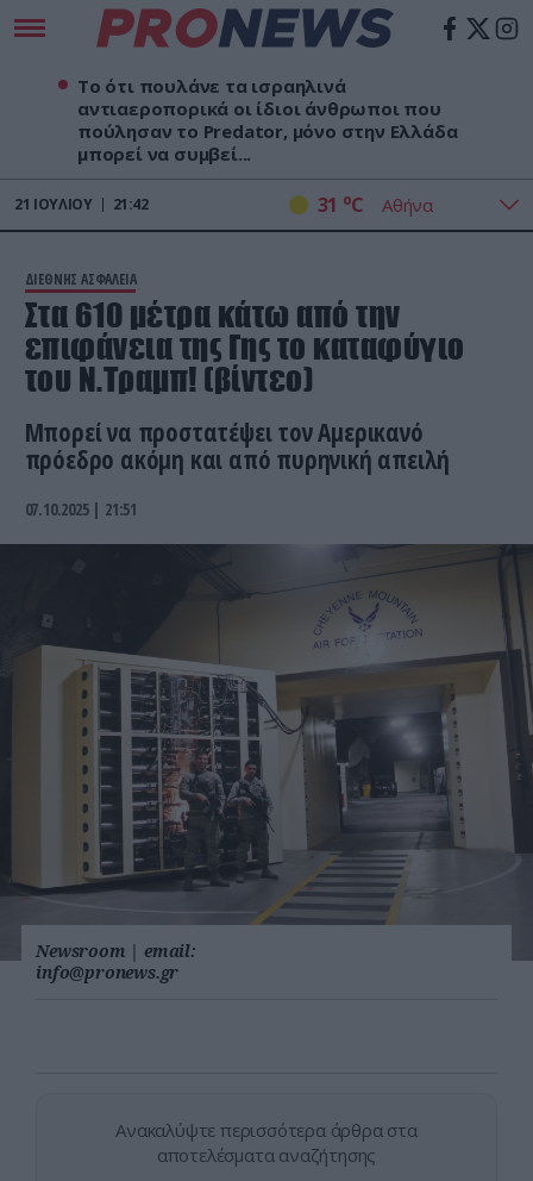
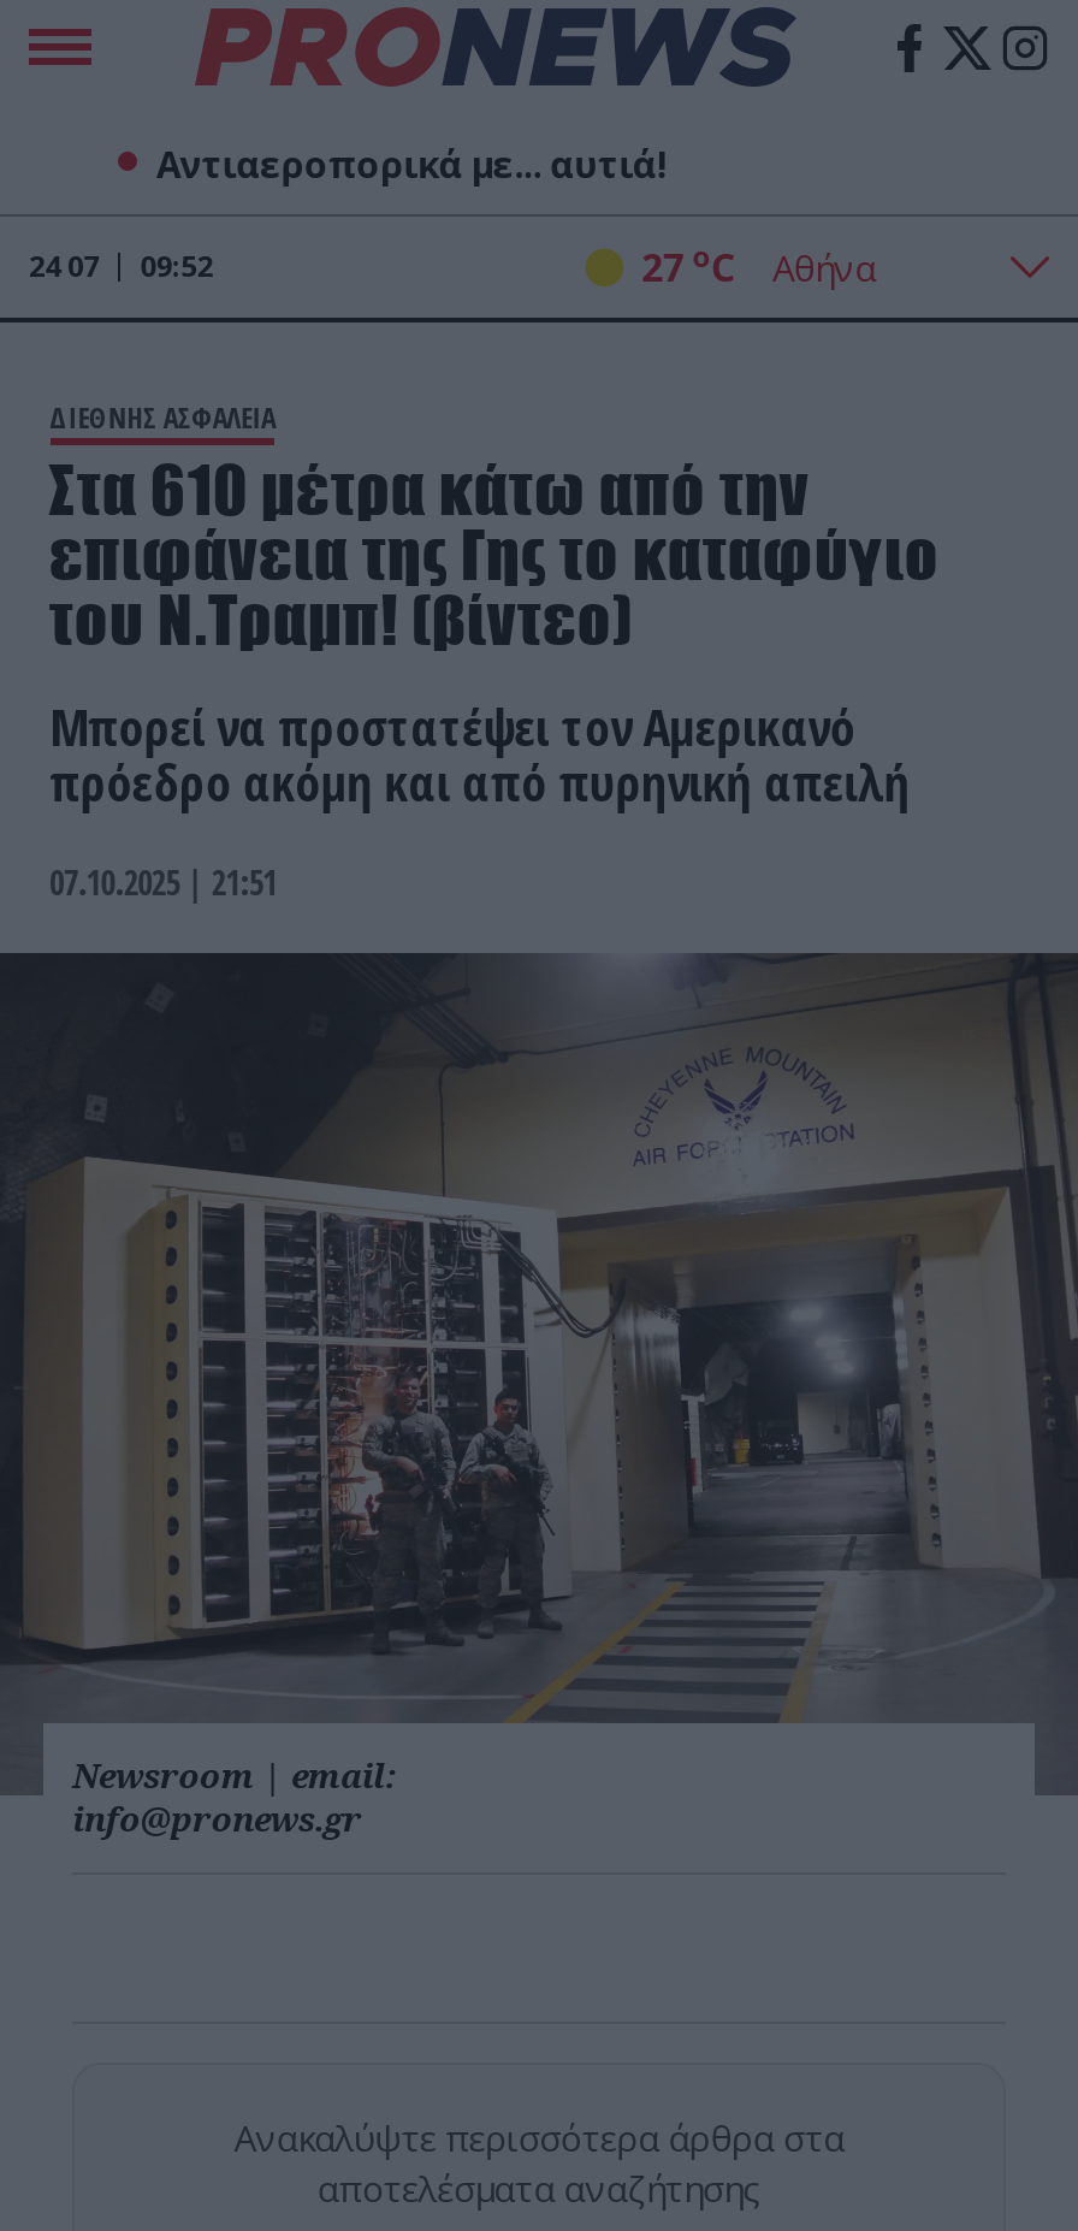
[77,74,457,166] Το ότι πουλάνε τα ισραηλινά | αντιαεροπορικά οι ίδιοι άνθρωποι που | πούλησαν το Predator, μόνο στην Ελλάδα | μπορεί να συμβεί... -> [156,140,666,188] Αντιαεροπορικά με... αυτιά!
[14,189,364,218] 21 ΙΟΥΛΊΟΥ | 21:42 | 31 oC -> [29,236,736,294] 24 07 | 09:52 | 27 oC

